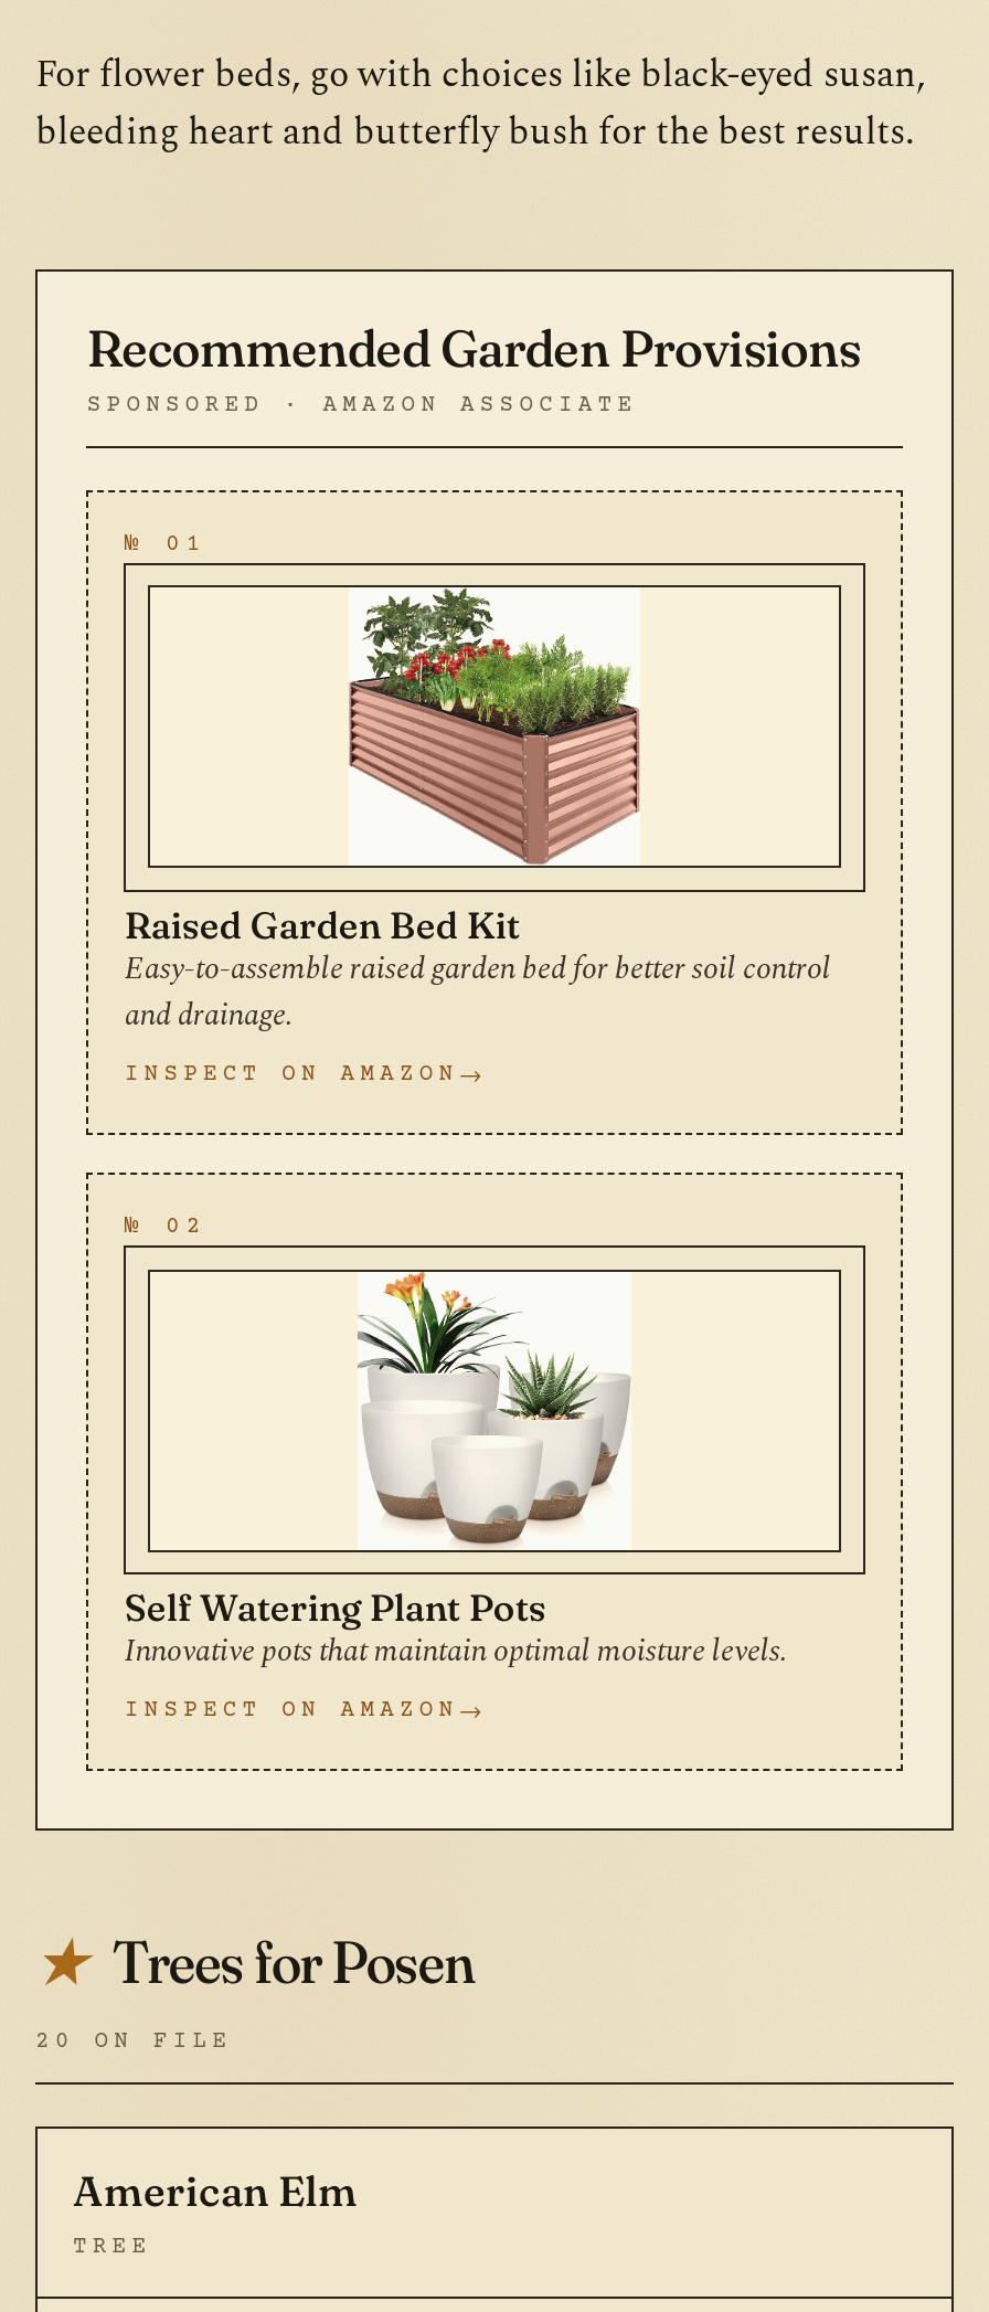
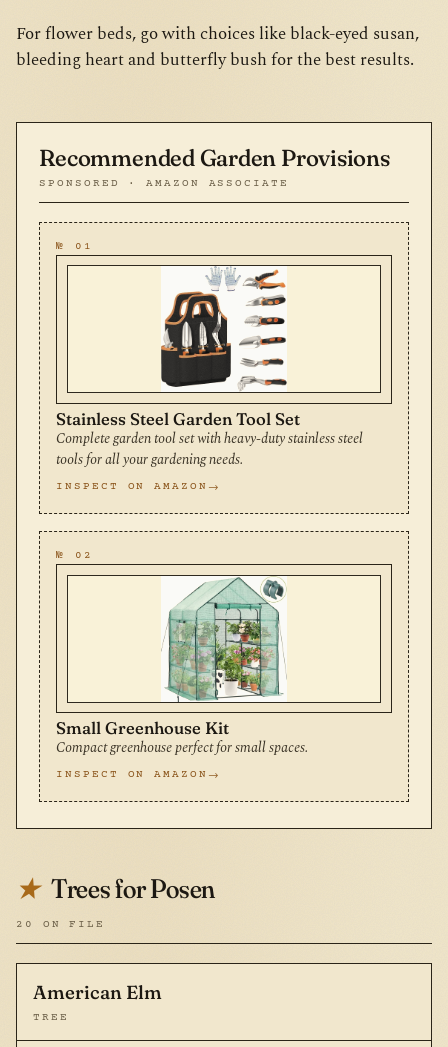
[125,590,831,1039] [image] | Raised Garden Bed Kit | Easy-to-assemble raised garden bed for better soil control | and drainage. -> [56,266,363,471] [image] | Stainless Steel Garden Tool Set | Complete garden tool set with heavy-duty stainless steel | tools for all your gardening needs.
[125,1270,787,1676] [image] | Self Watering Plant Pots | Innovative pots that maintain optimal moisture levels. -> [56,576,308,759] [image] | Small Greenhouse Kit | Compact greenhouse perfect for small spaces.

